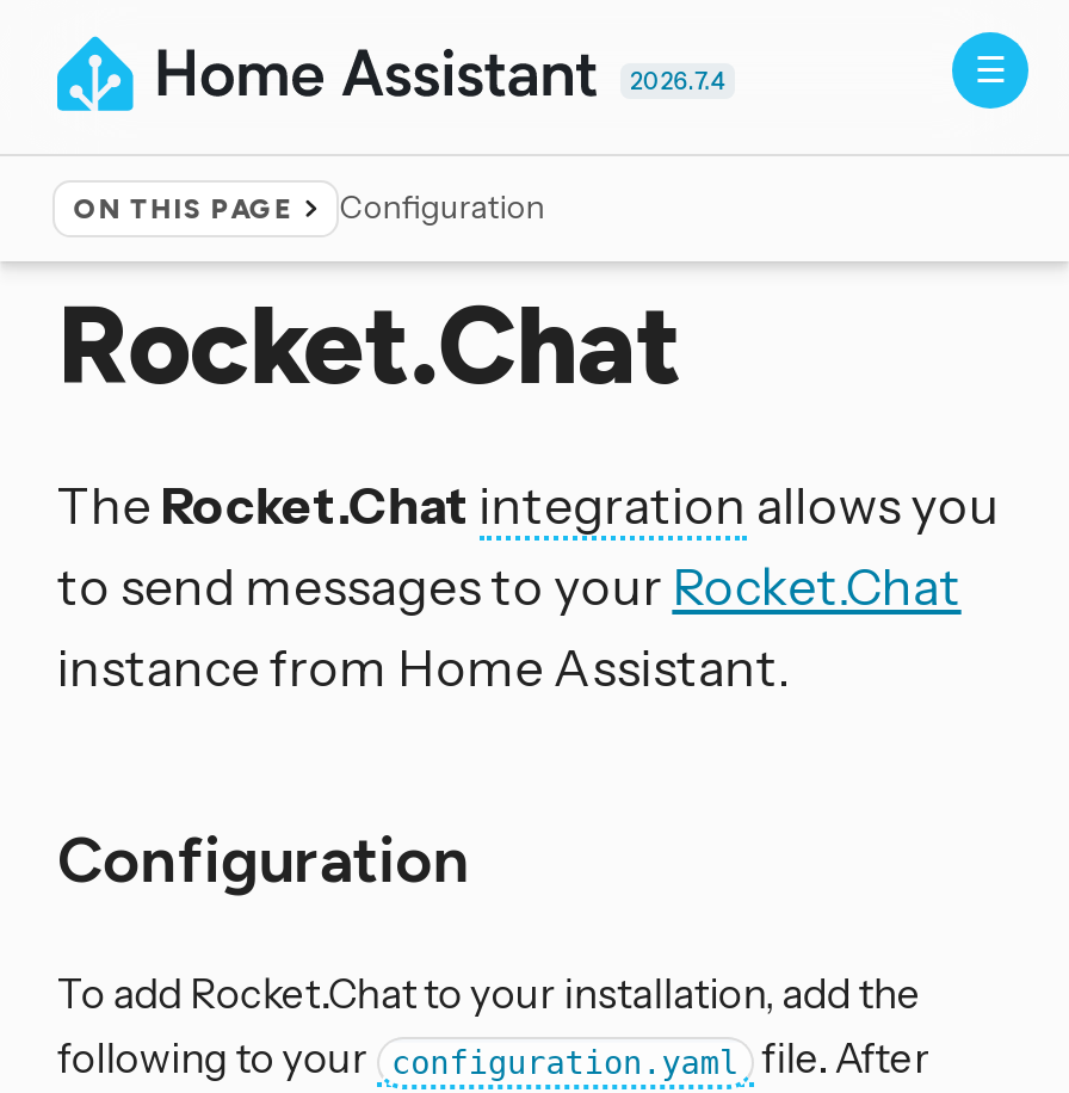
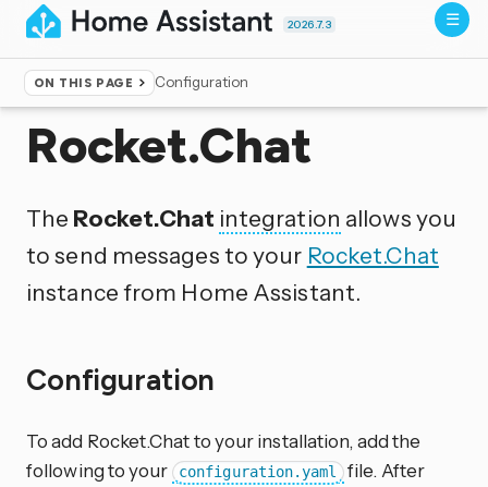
[630,64,725,95] 2026.7.4 -> [288,17,331,31] 2026.7.3

